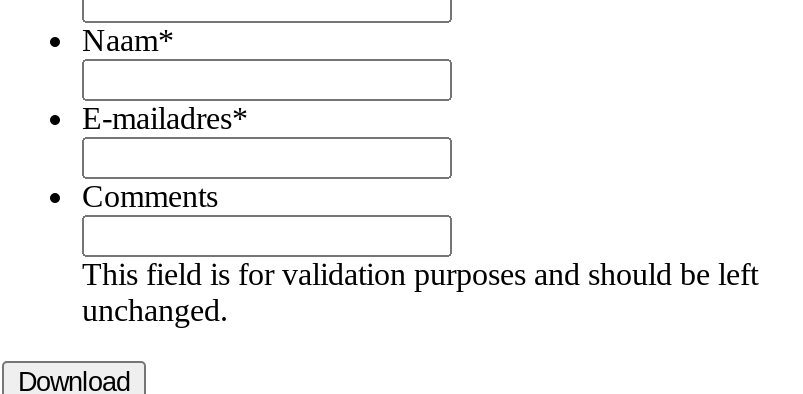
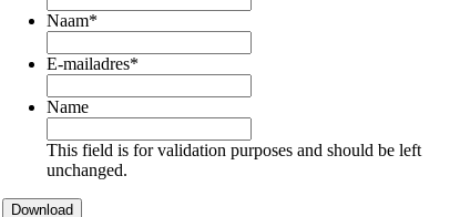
[82,179,218,213] Comments -> [47,97,89,116] Name

